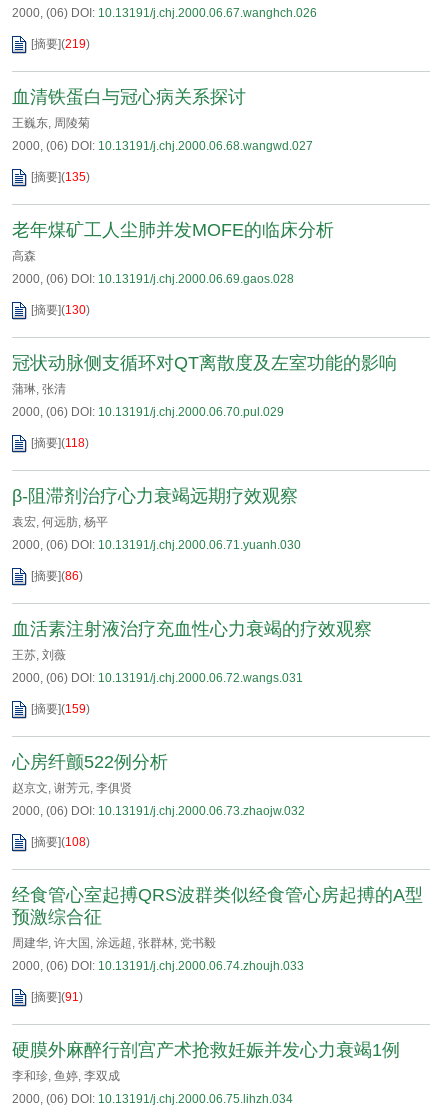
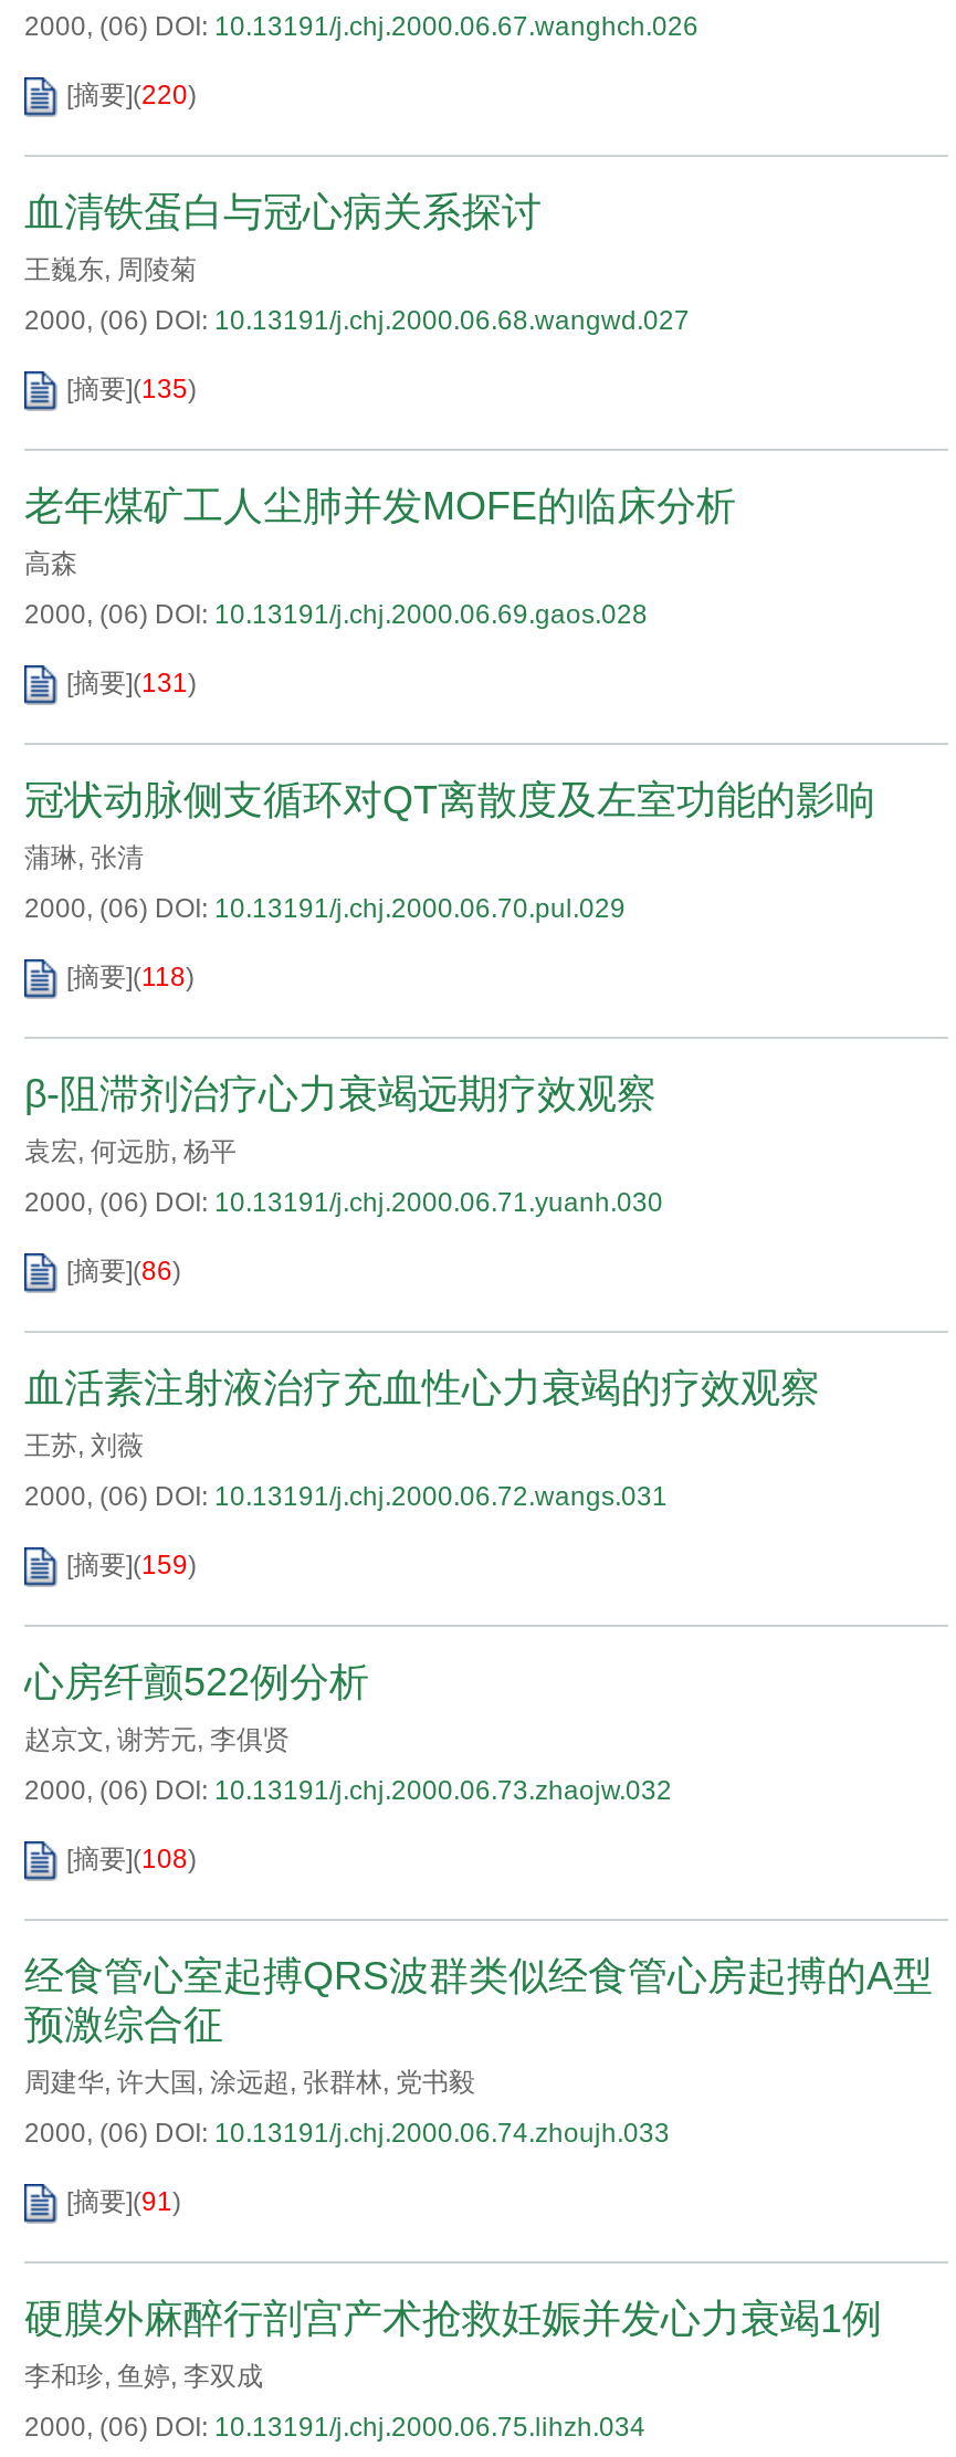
[31,37,90,51] [摘要](219) -> [66,80,197,111] [摘要](220)
[31,303,90,317] [摘要](130) -> [66,668,197,699] [摘要](131)

